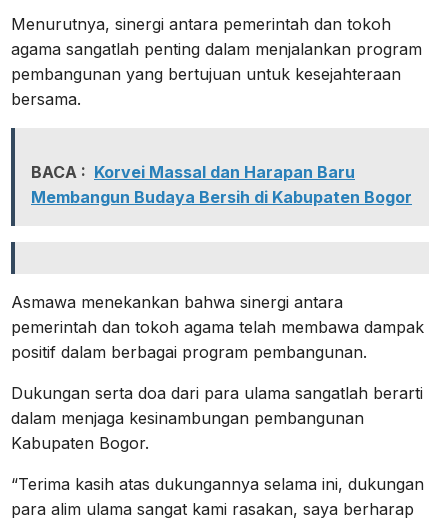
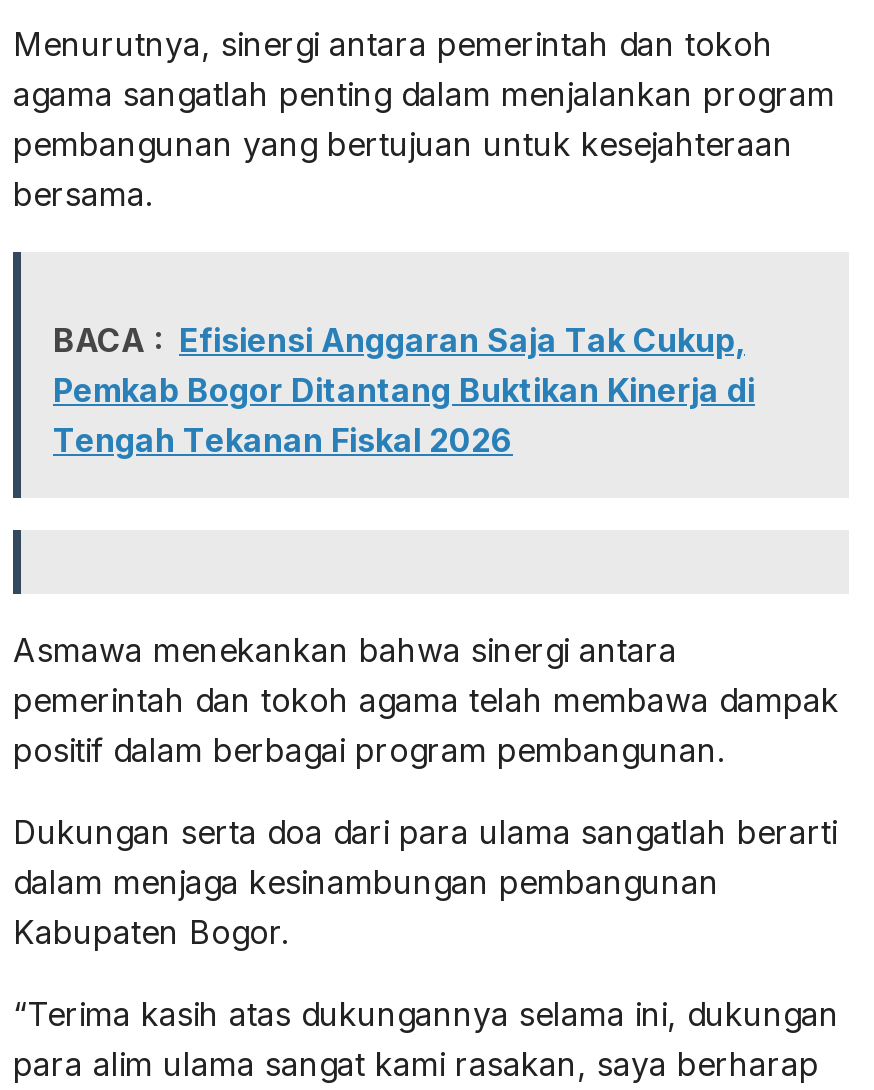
[31,162,412,207] BACA : Korvei Massal dan Harapan Baru | Membangun Budaya Bersih di Kabupaten Bogor -> [53,319,755,459] BACA : Efisiensi Anggaran Saja Tak Cukup, | Pemkab Bogor Ditantang Buktikan Kinerja di | Tengah Tekanan Fiskal 2026

